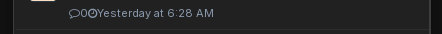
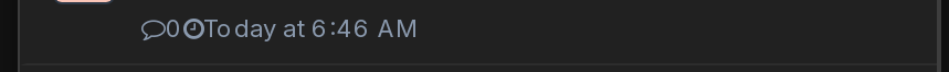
[97,6,214,20] Yesterday at 6:28 AM -> [203,13,418,44] Today at 6:46 AM

